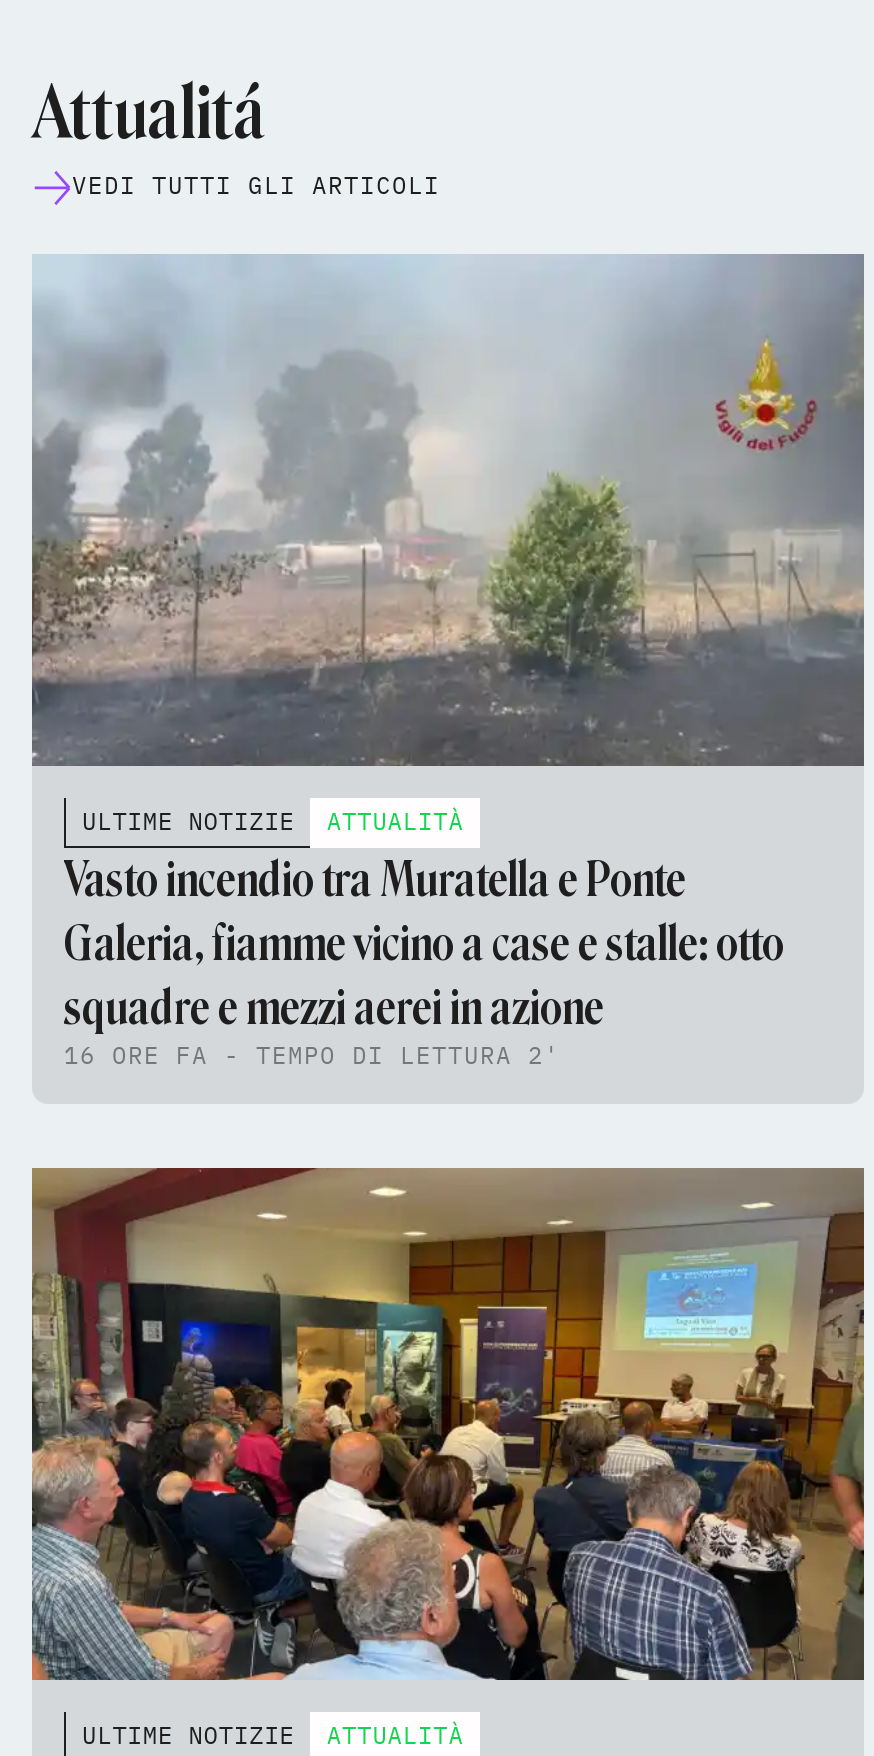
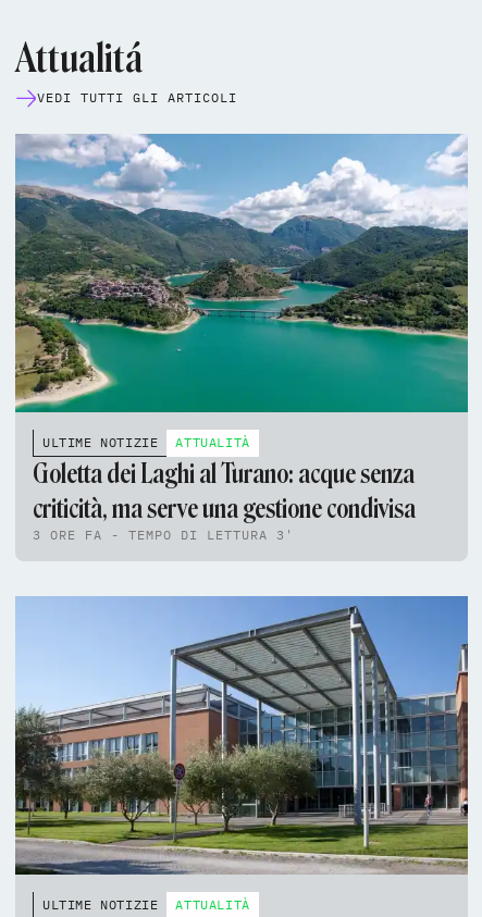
[30,254,866,768] [image] -> [15,134,468,413] [image]
[64,849,784,1069] Vasto incendio tra Muratella e Ponte | Galeria, fiamme vicino a case e stalle: otto | squadre e mezzi aerei in azione | 16 ORE FA - TEMPO DI LETTURA 2' -> [33,458,416,543] Goletta dei Laghi al Turano: acque senza | criticità, ma serve una gestione condivisa | 3 ORE FA - TEMPO DI LETTURA 3'
[30,1166,864,1682] [image] -> [15,596,469,876] [image]

